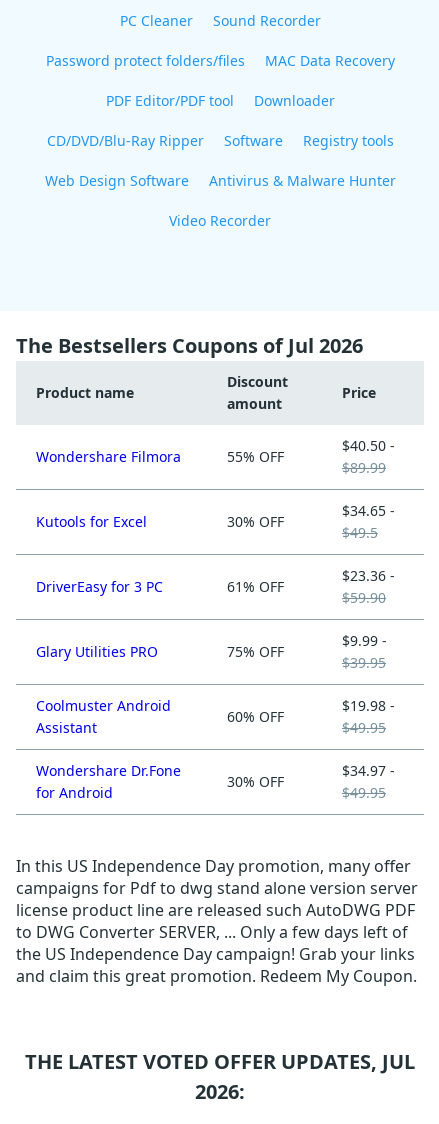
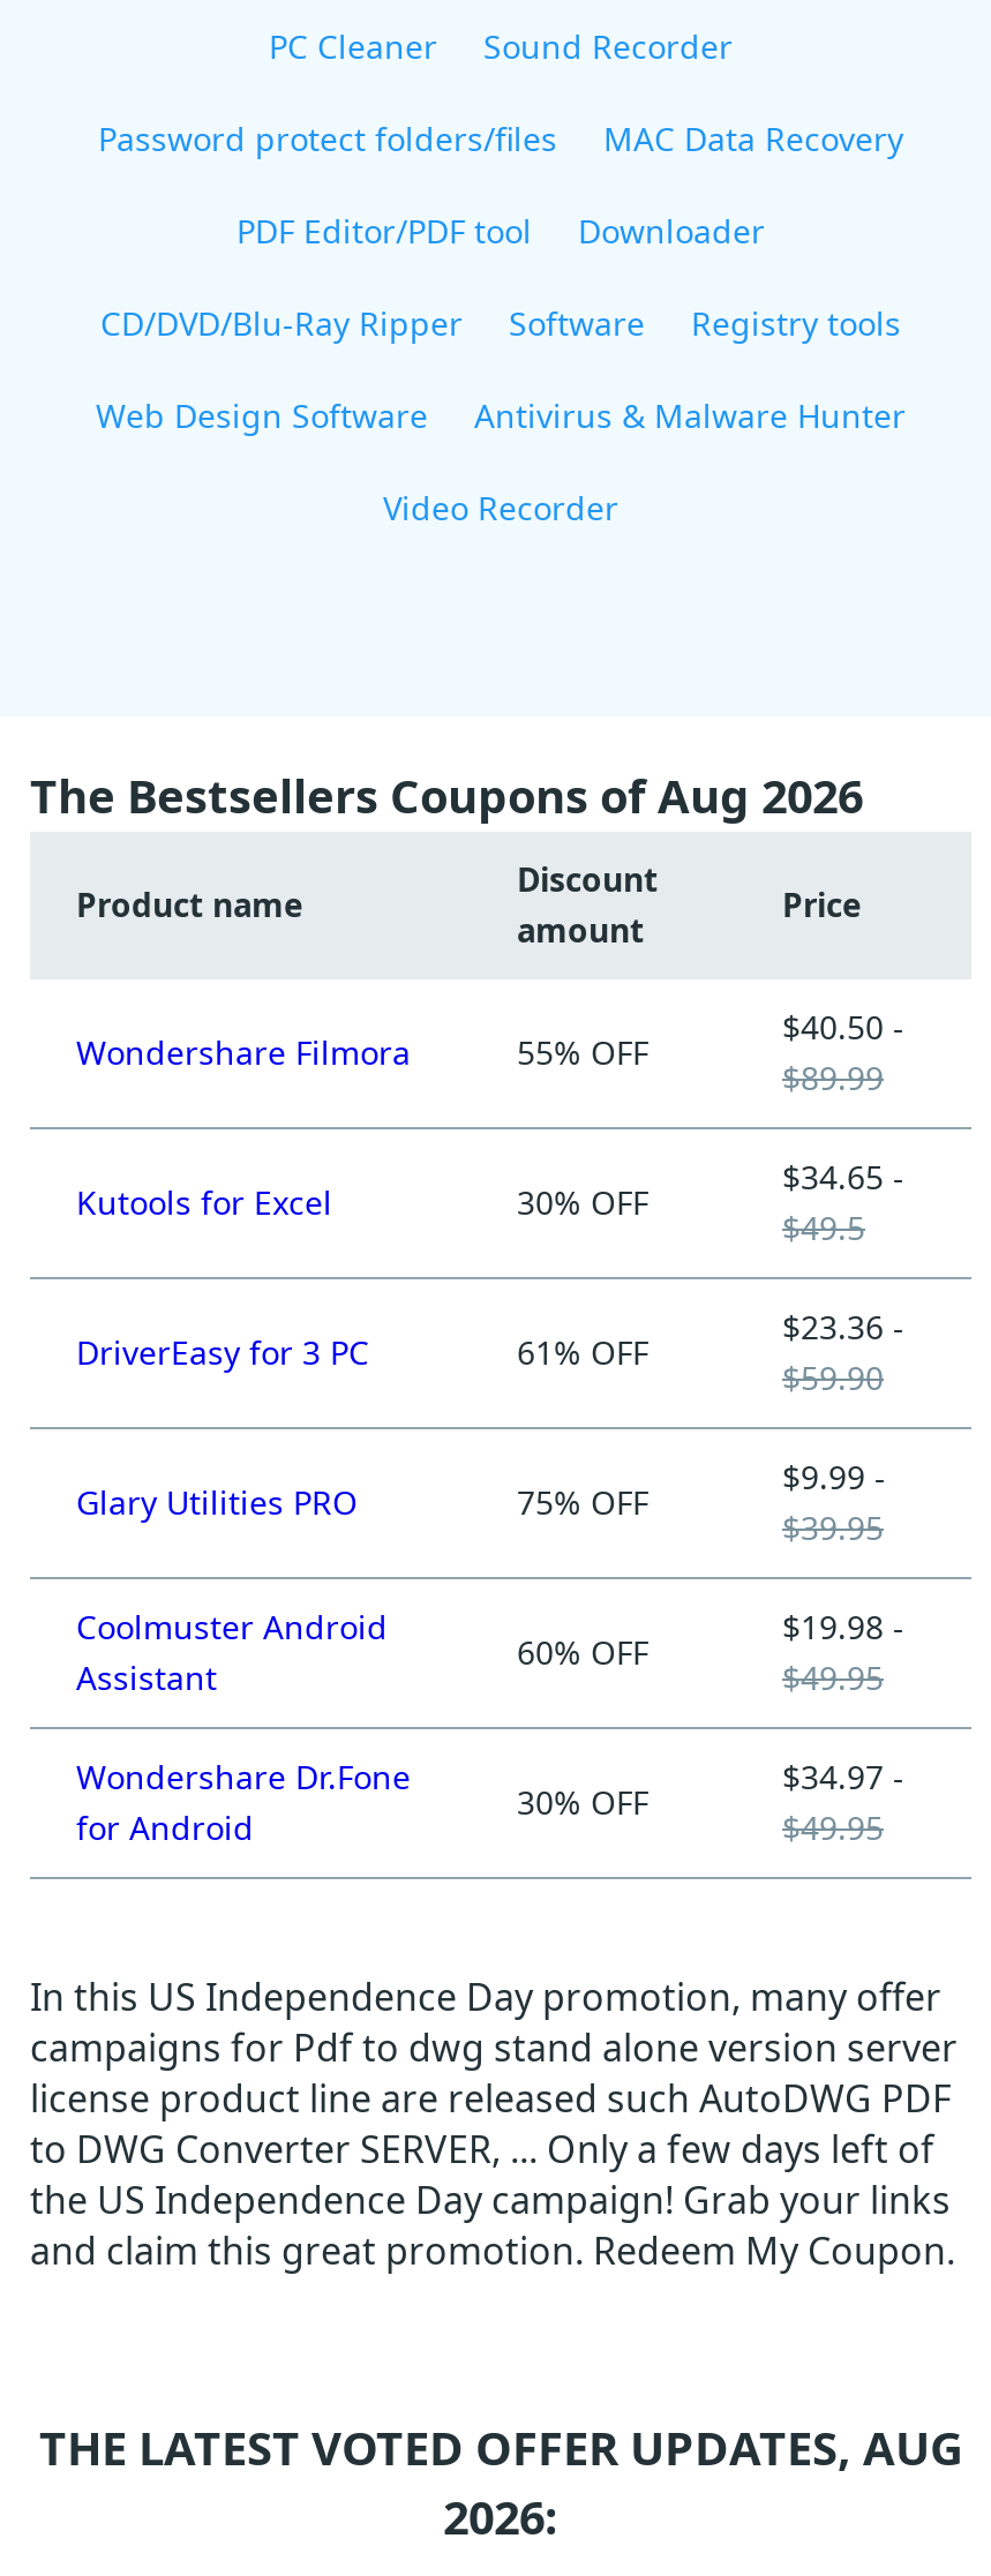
[16,332,363,359] The Bestsellers Coupons of Jul 2026 -> [30,765,863,827] The Bestsellers Coupons of Aug 2026
[25,1048,415,1075] THE LATEST VOTED OFFER UPDATES, JUL -> [39,2417,962,2479] THE LATEST VOTED OFFER UPDATES, AUG

